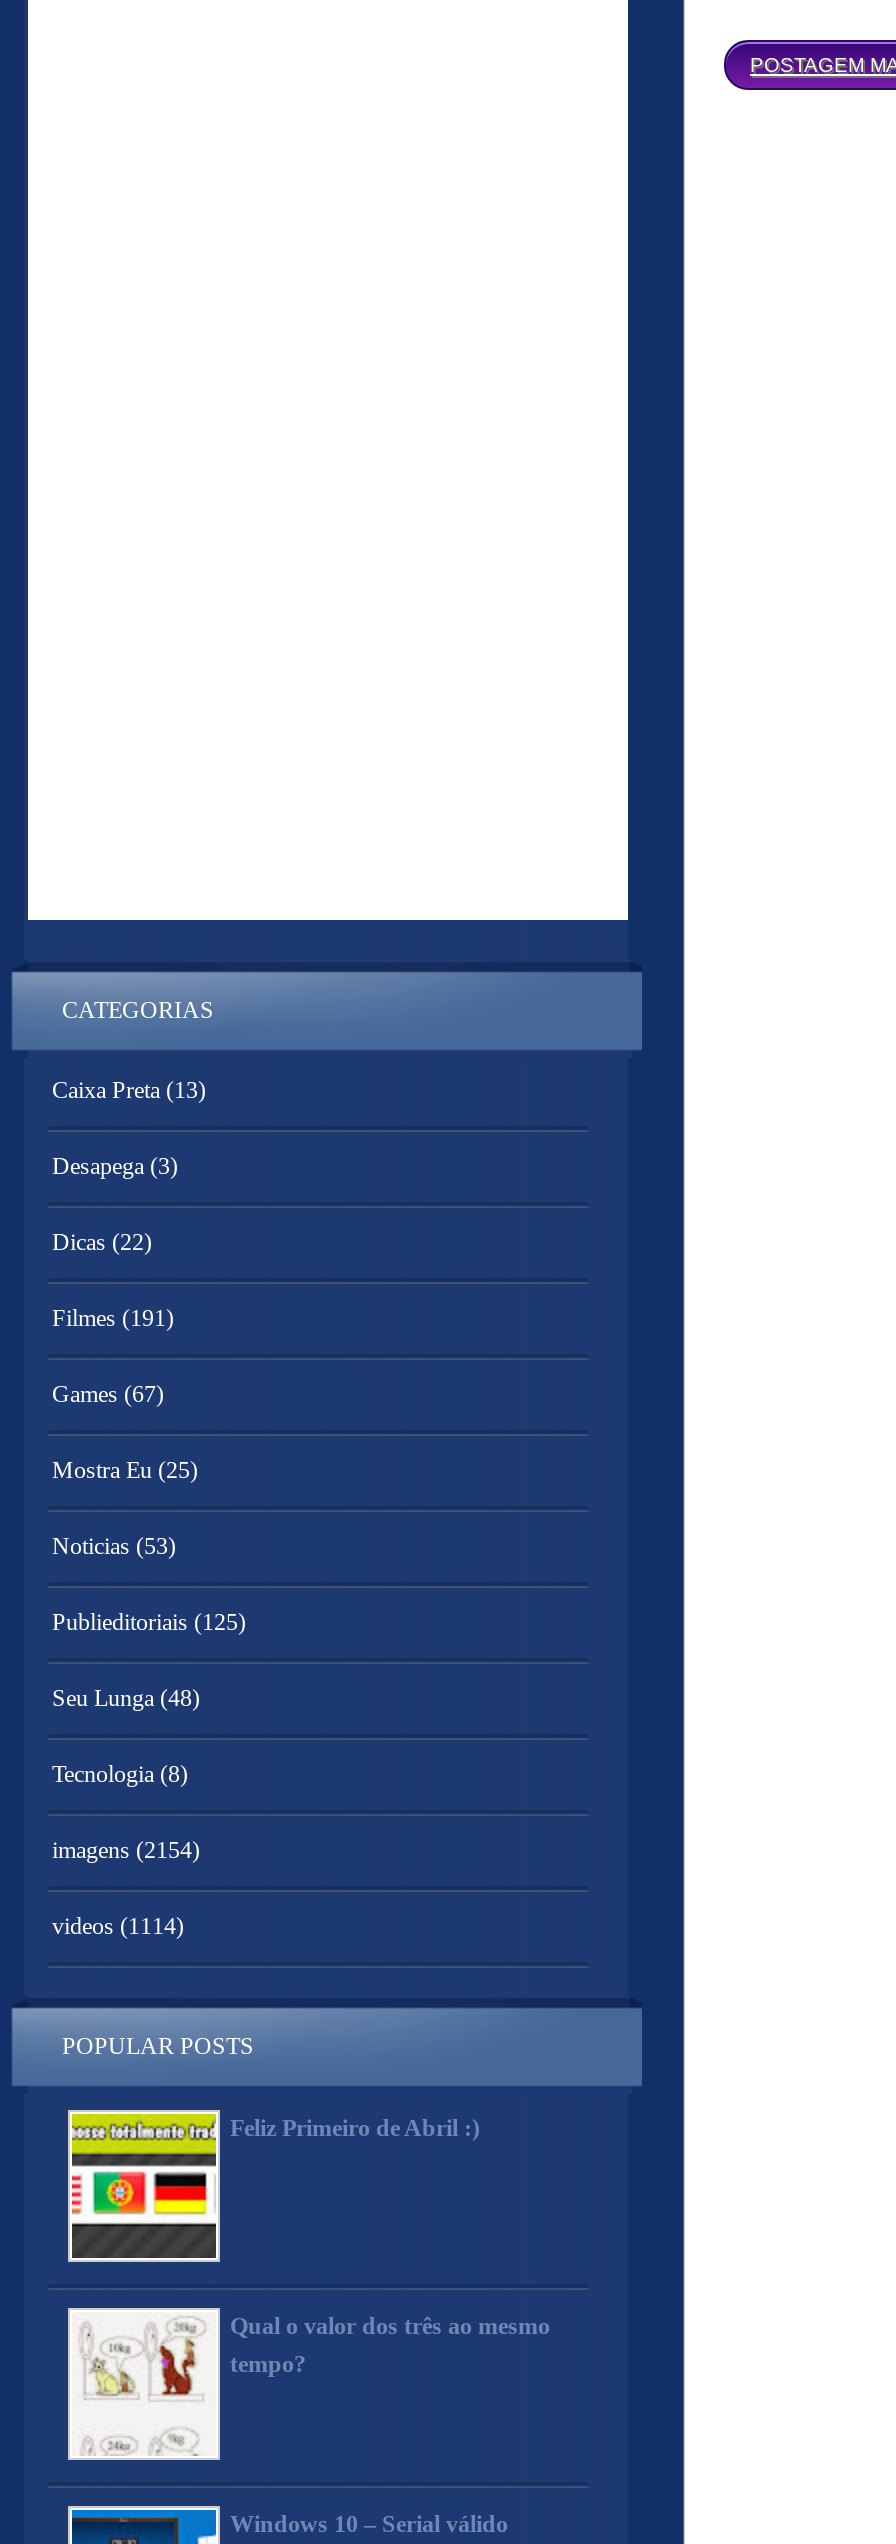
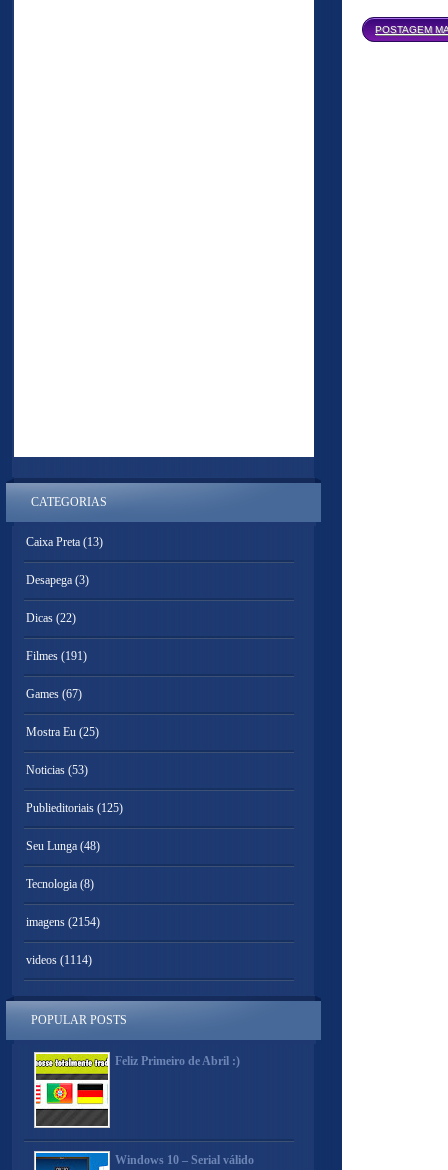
[70,2310,550,2458] [image] | Qual o valor dos três ao mesmo | tempo? -> none

